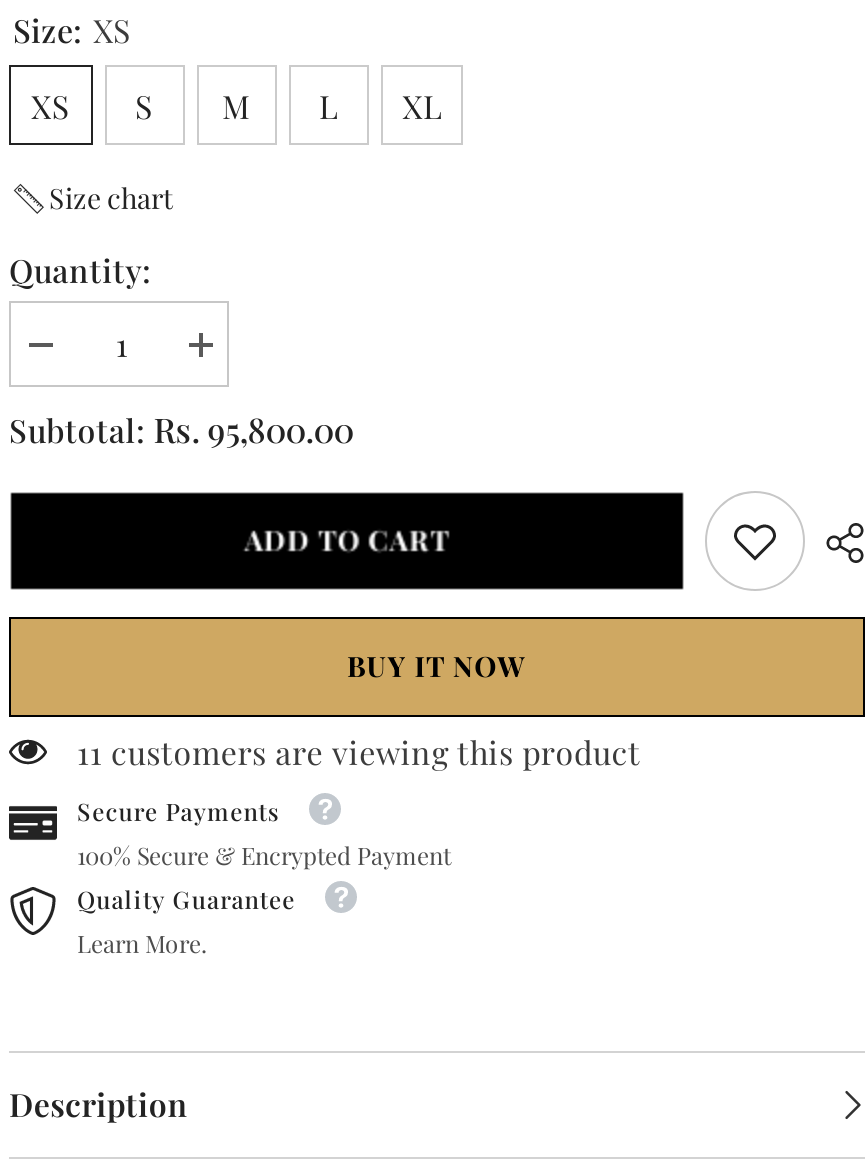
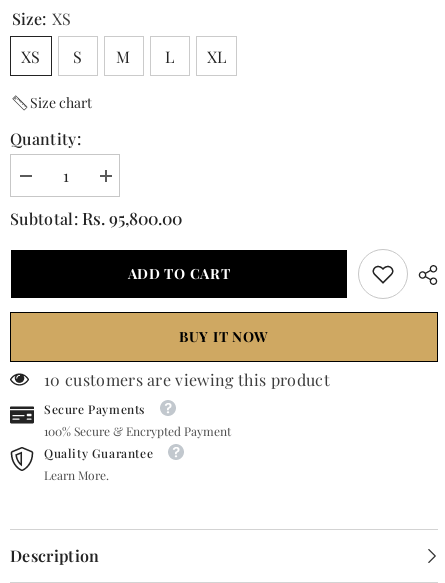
[77,732,641,774] 11 customers are viewing this product -> [44,369,330,390] 10 customers are viewing this product

